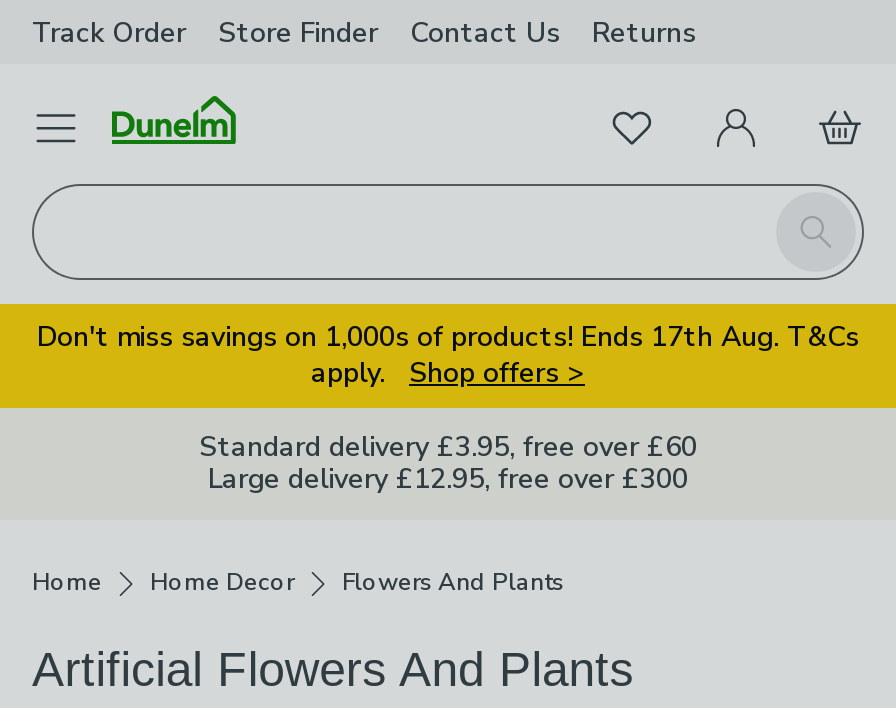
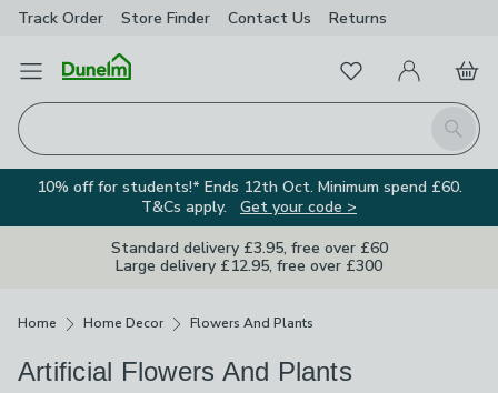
[37,318,859,392] Don't miss savings on 1,000s of products! Ends 17th Aug. T&Cs | apply. Shop offers > -> [36,177,462,218] 10% off for students!* Ends 12th Oct. Minimum spend £60. | T&Cs apply. Get your code >

